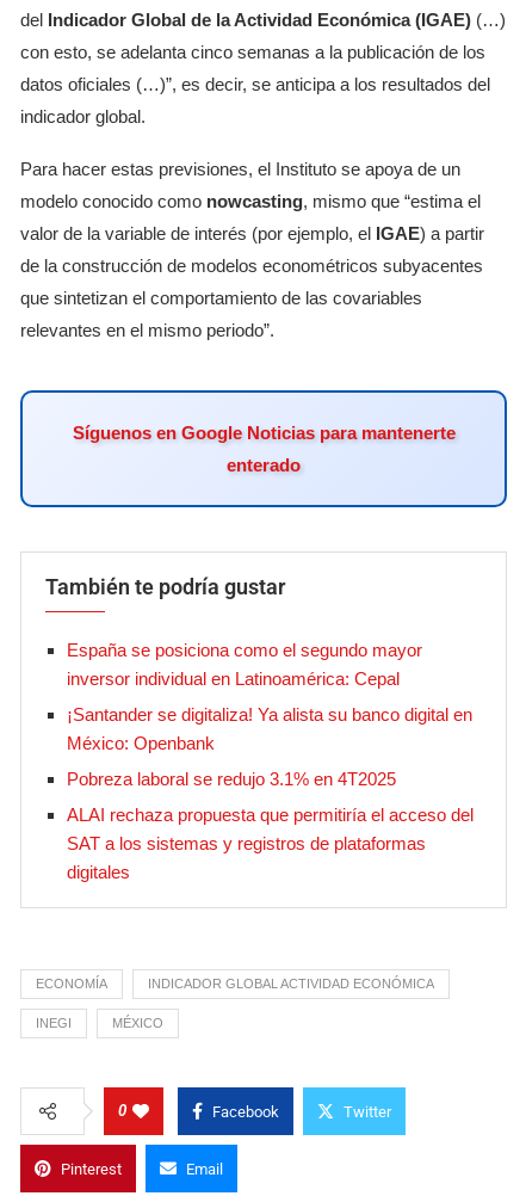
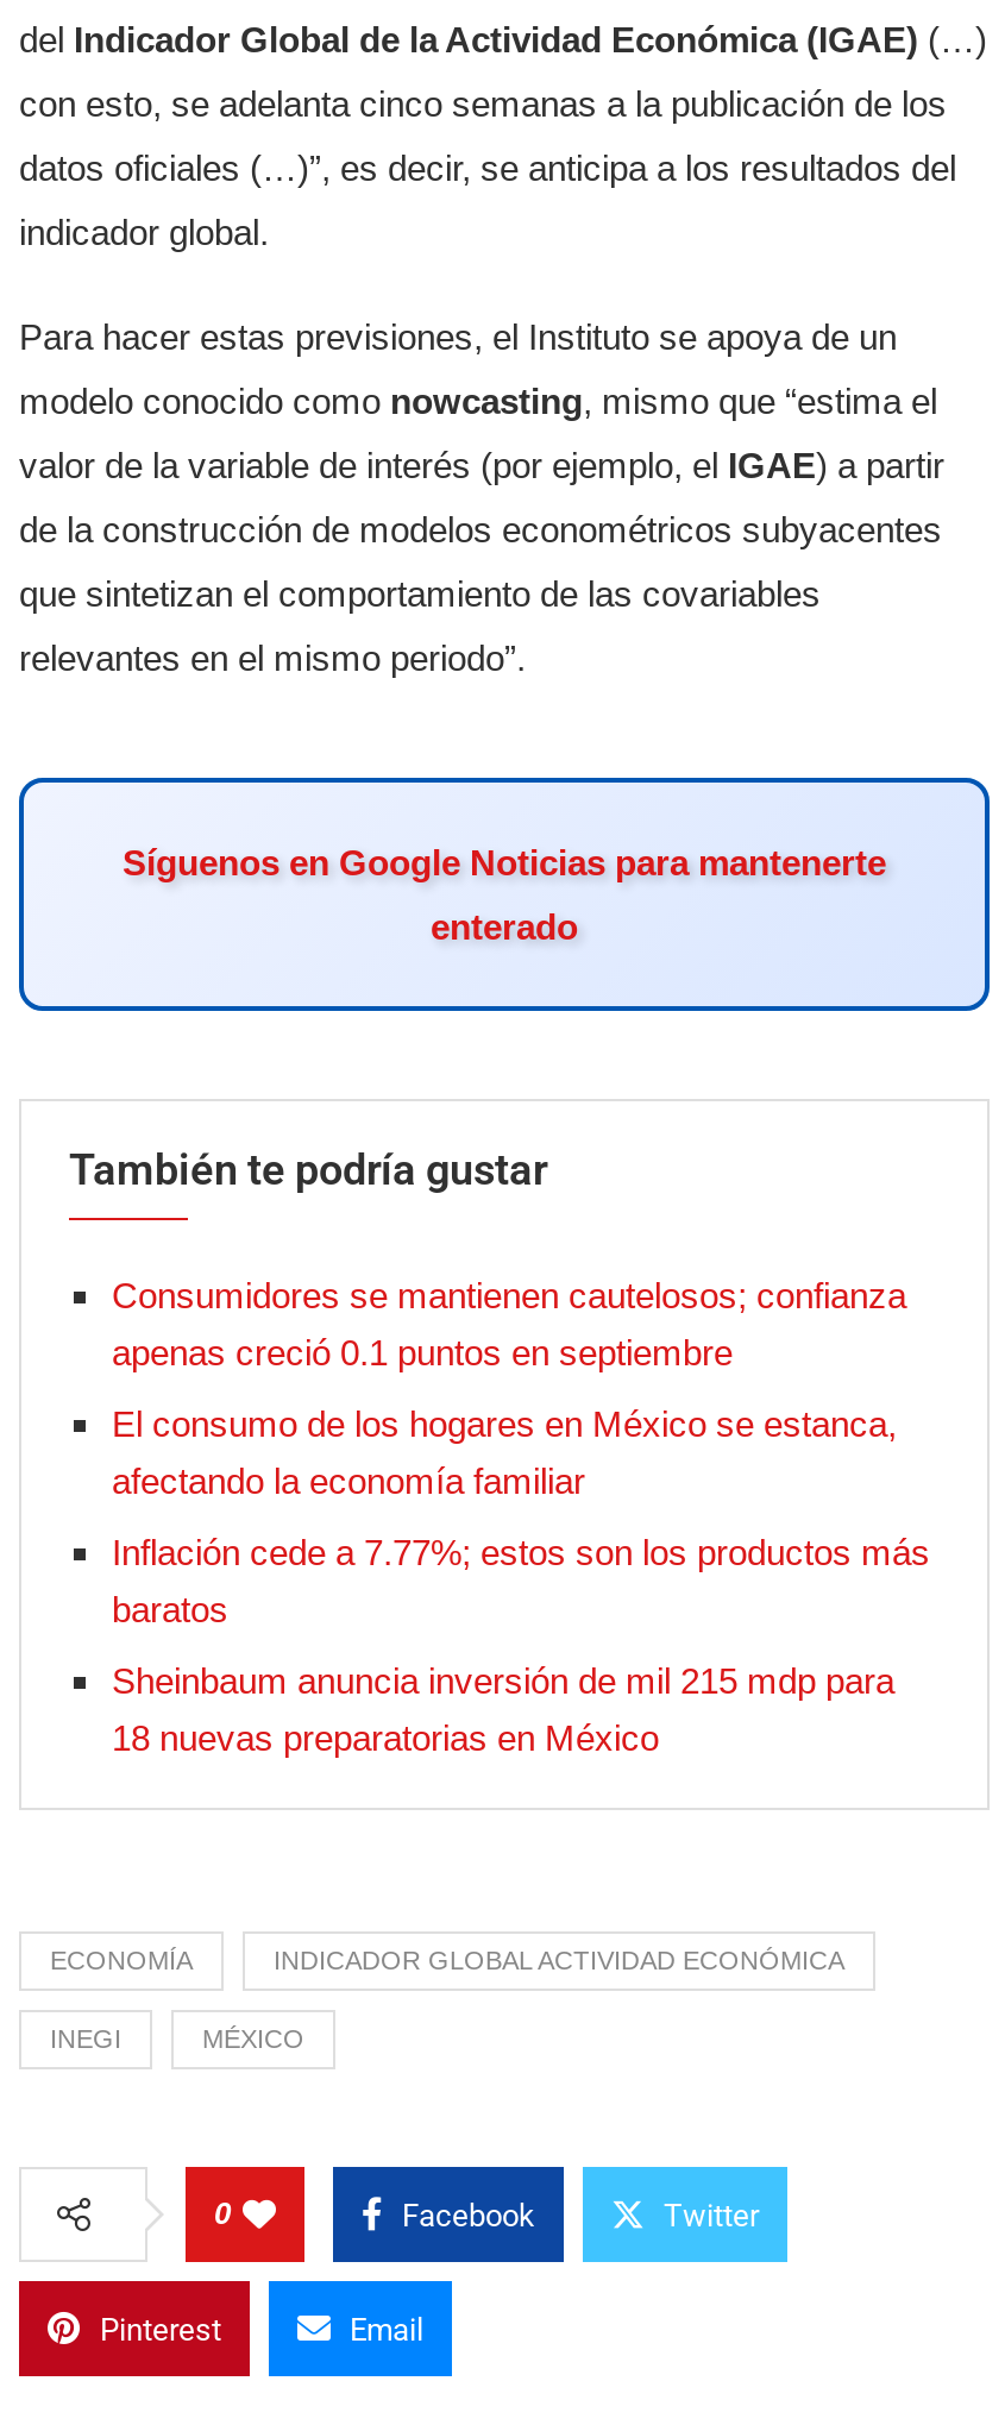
[67,640,422,689] España se posiciona como el segundo mayor | inversor individual en Latinoamérica: Cepal -> [112,1275,906,1372] Consumidores se mantienen cautelosos; confianza | apenas creció 0.1 puntos en septiembre
[67,704,472,753] ¡Santander se digitaliza! Ya alista su banco digital en | México: Openbank -> [112,1403,897,1501] El consumo de los hogares en México se estanca, | afectando la economía familiar
[67,769,396,789] Pobreza laboral se redujo 3.1% en 4T2025 -> [112,1532,930,1629] Inflación cede a 7.77%; estos son los productos más | baratos
[67,804,474,882] ALAI rechaza propuesta que permitiría el acceso del | SAT a los sistemas y registros de plataformas | digitales -> [112,1660,894,1758] Sheinbaum anuncia inversión de mil 215 mdp para | 18 nuevas preparatorias en México

